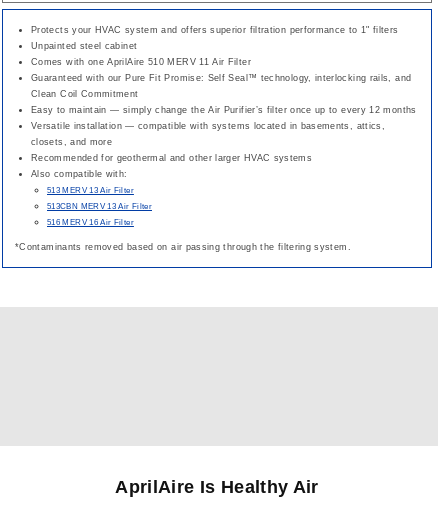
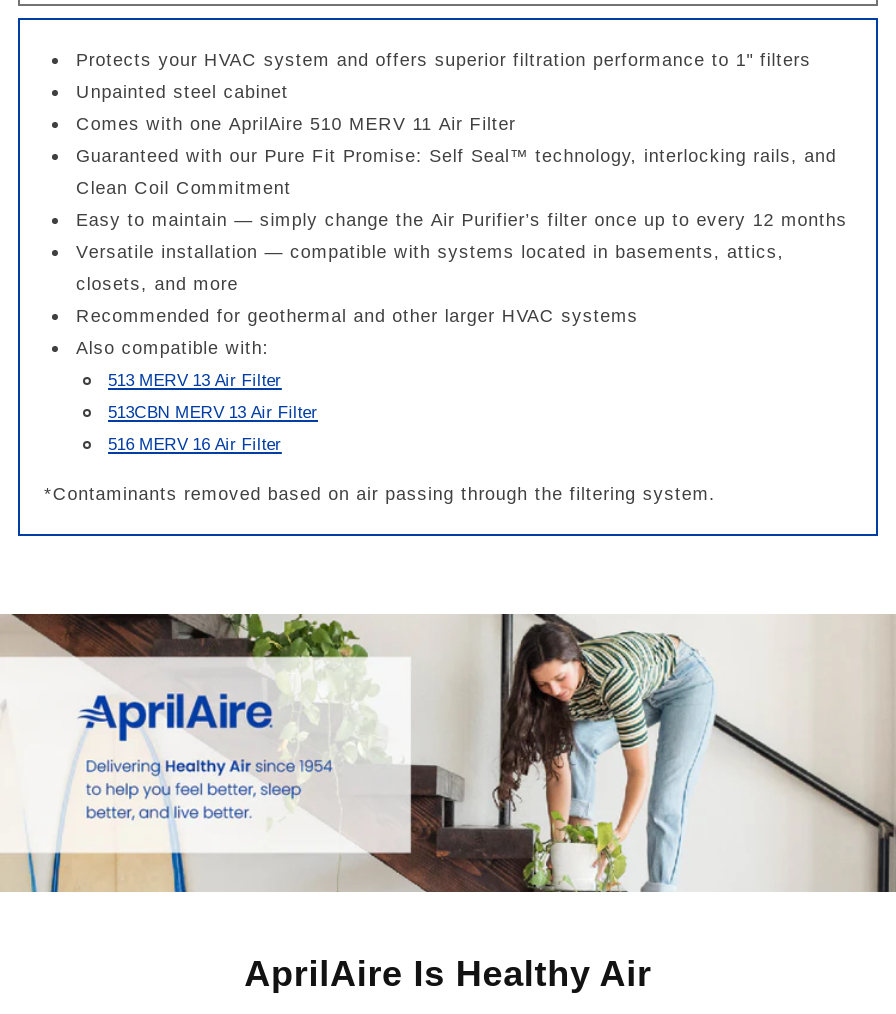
none -> [6,612,890,894] [image]

